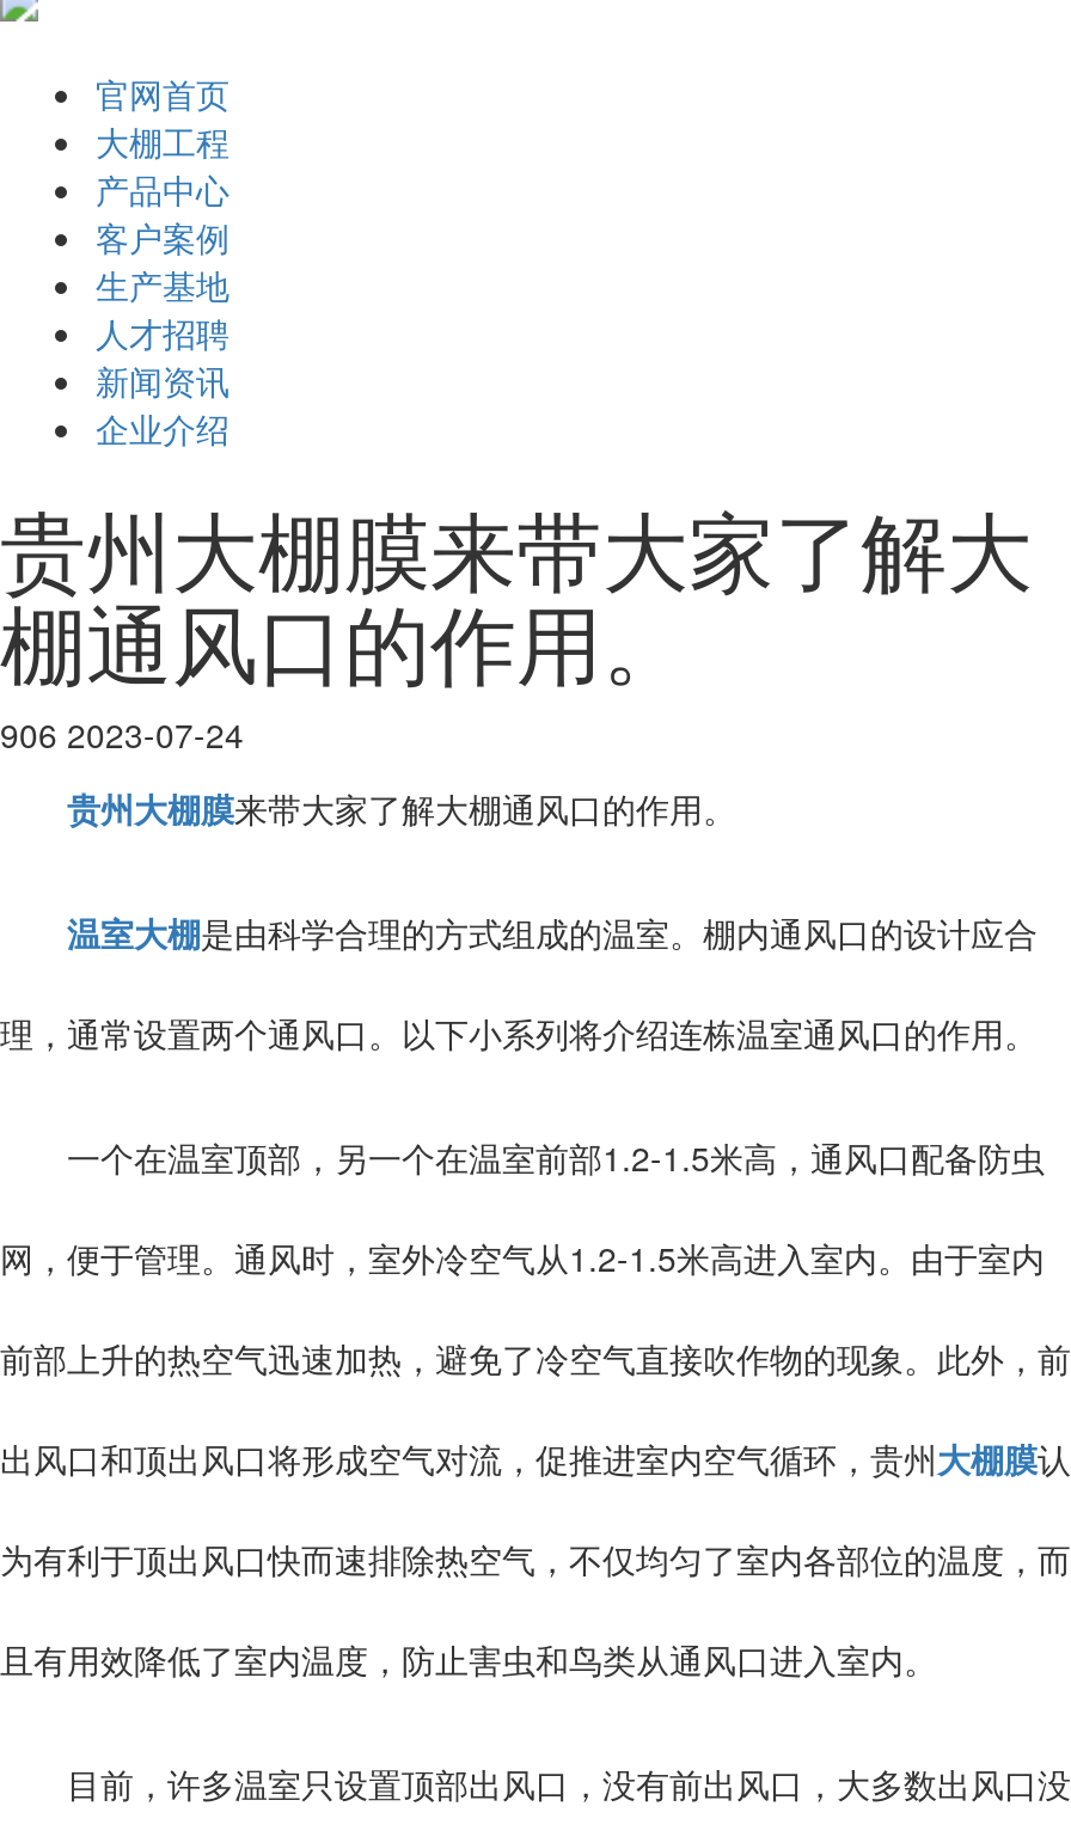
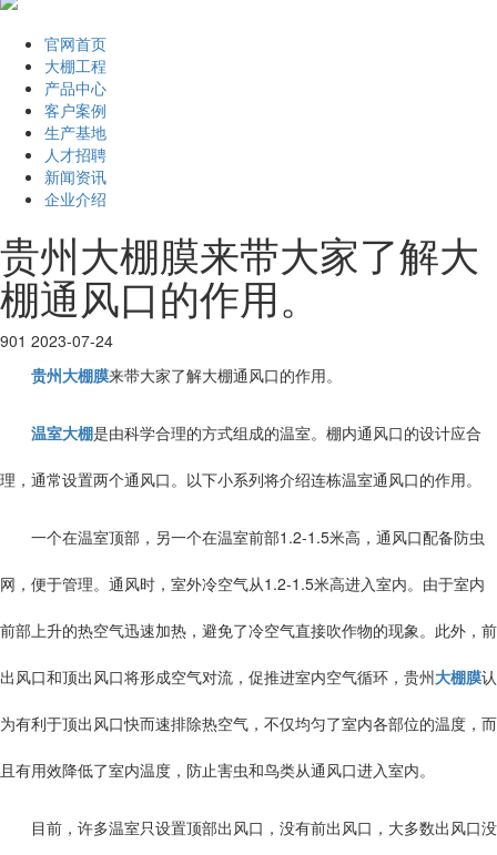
[0,711,244,758] 906 2023-07-24 -> [0,330,113,352] 901 2023-07-24

